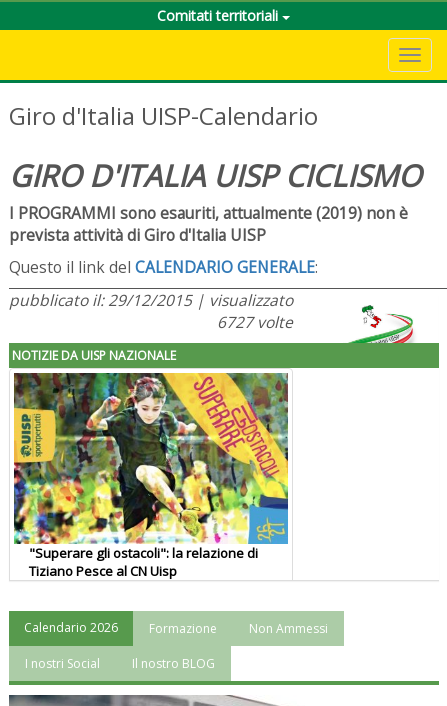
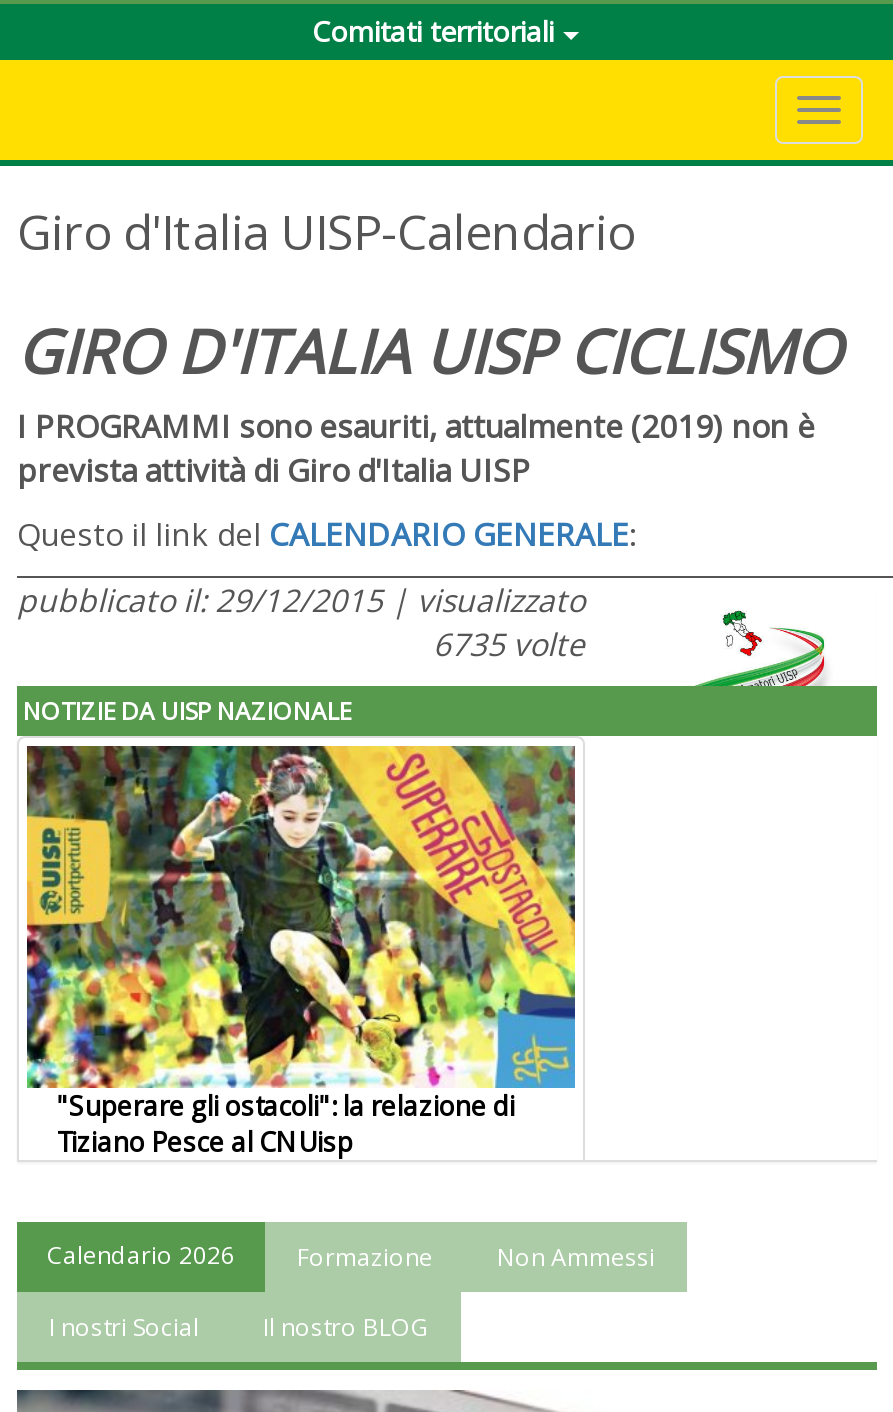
[217,311,293,333] 6727 volte -> [433,623,585,667] 6735 volte

